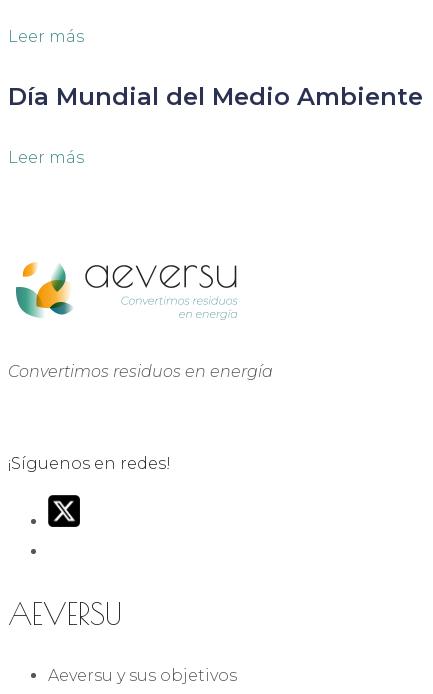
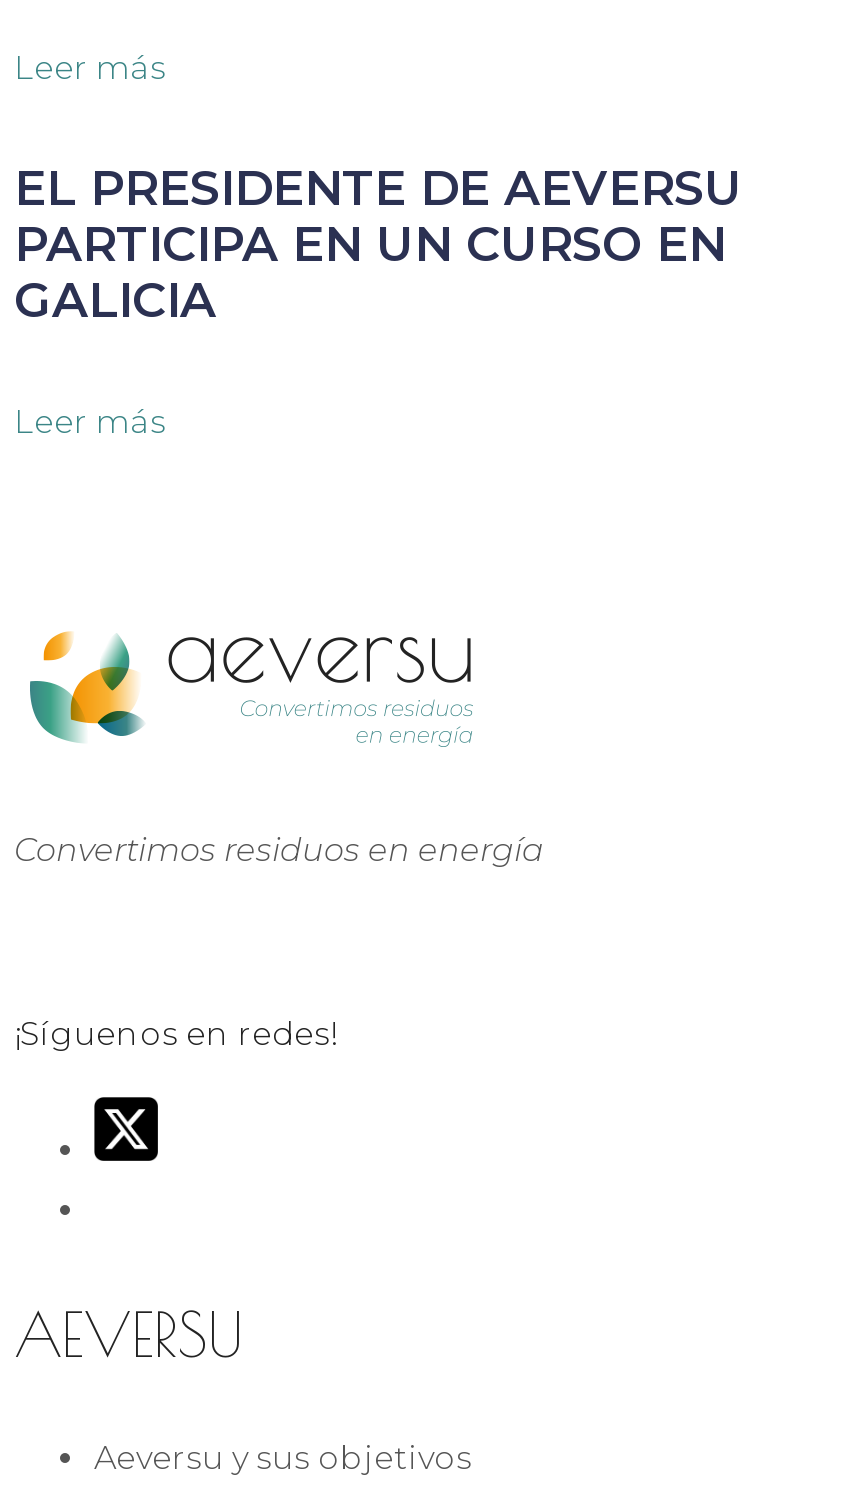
[8,82,423,111] Día Mundial del Medio Ambiente -> [14,160,742,330] EL PRESIDENTE DE AEVERSU | PARTICIPA EN UN CURSO EN | GALICIA

